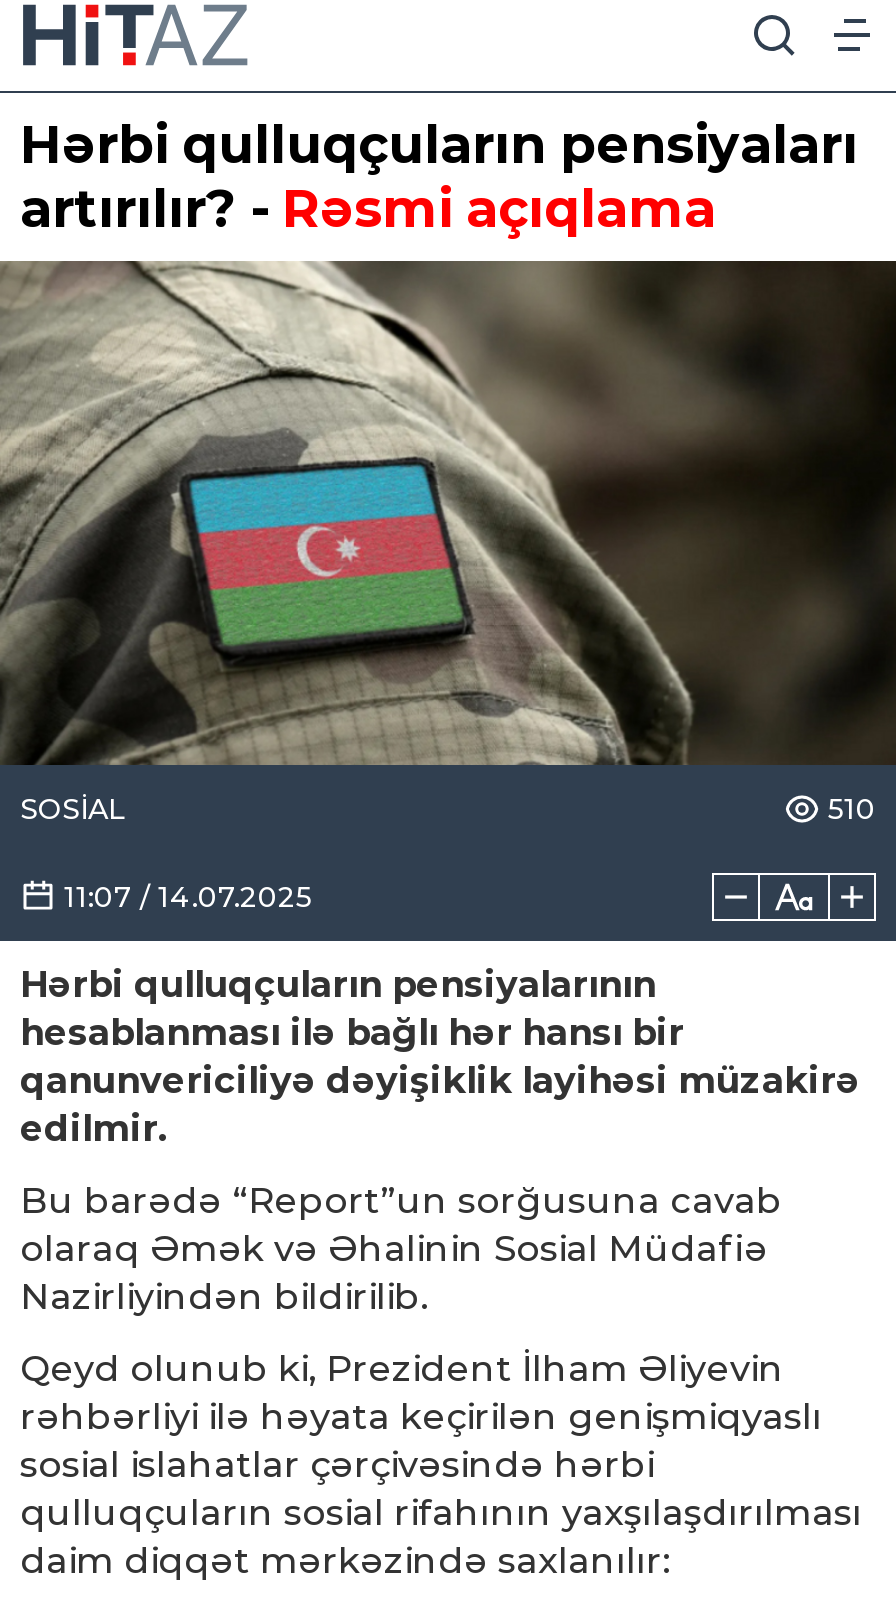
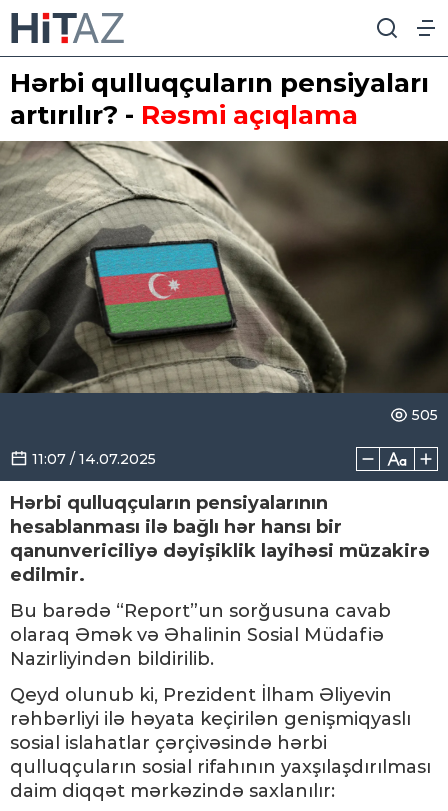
[20,791,126,827] SOSİAL -> none
[828,791,876,827] 510 -> [412,406,438,424] 505

